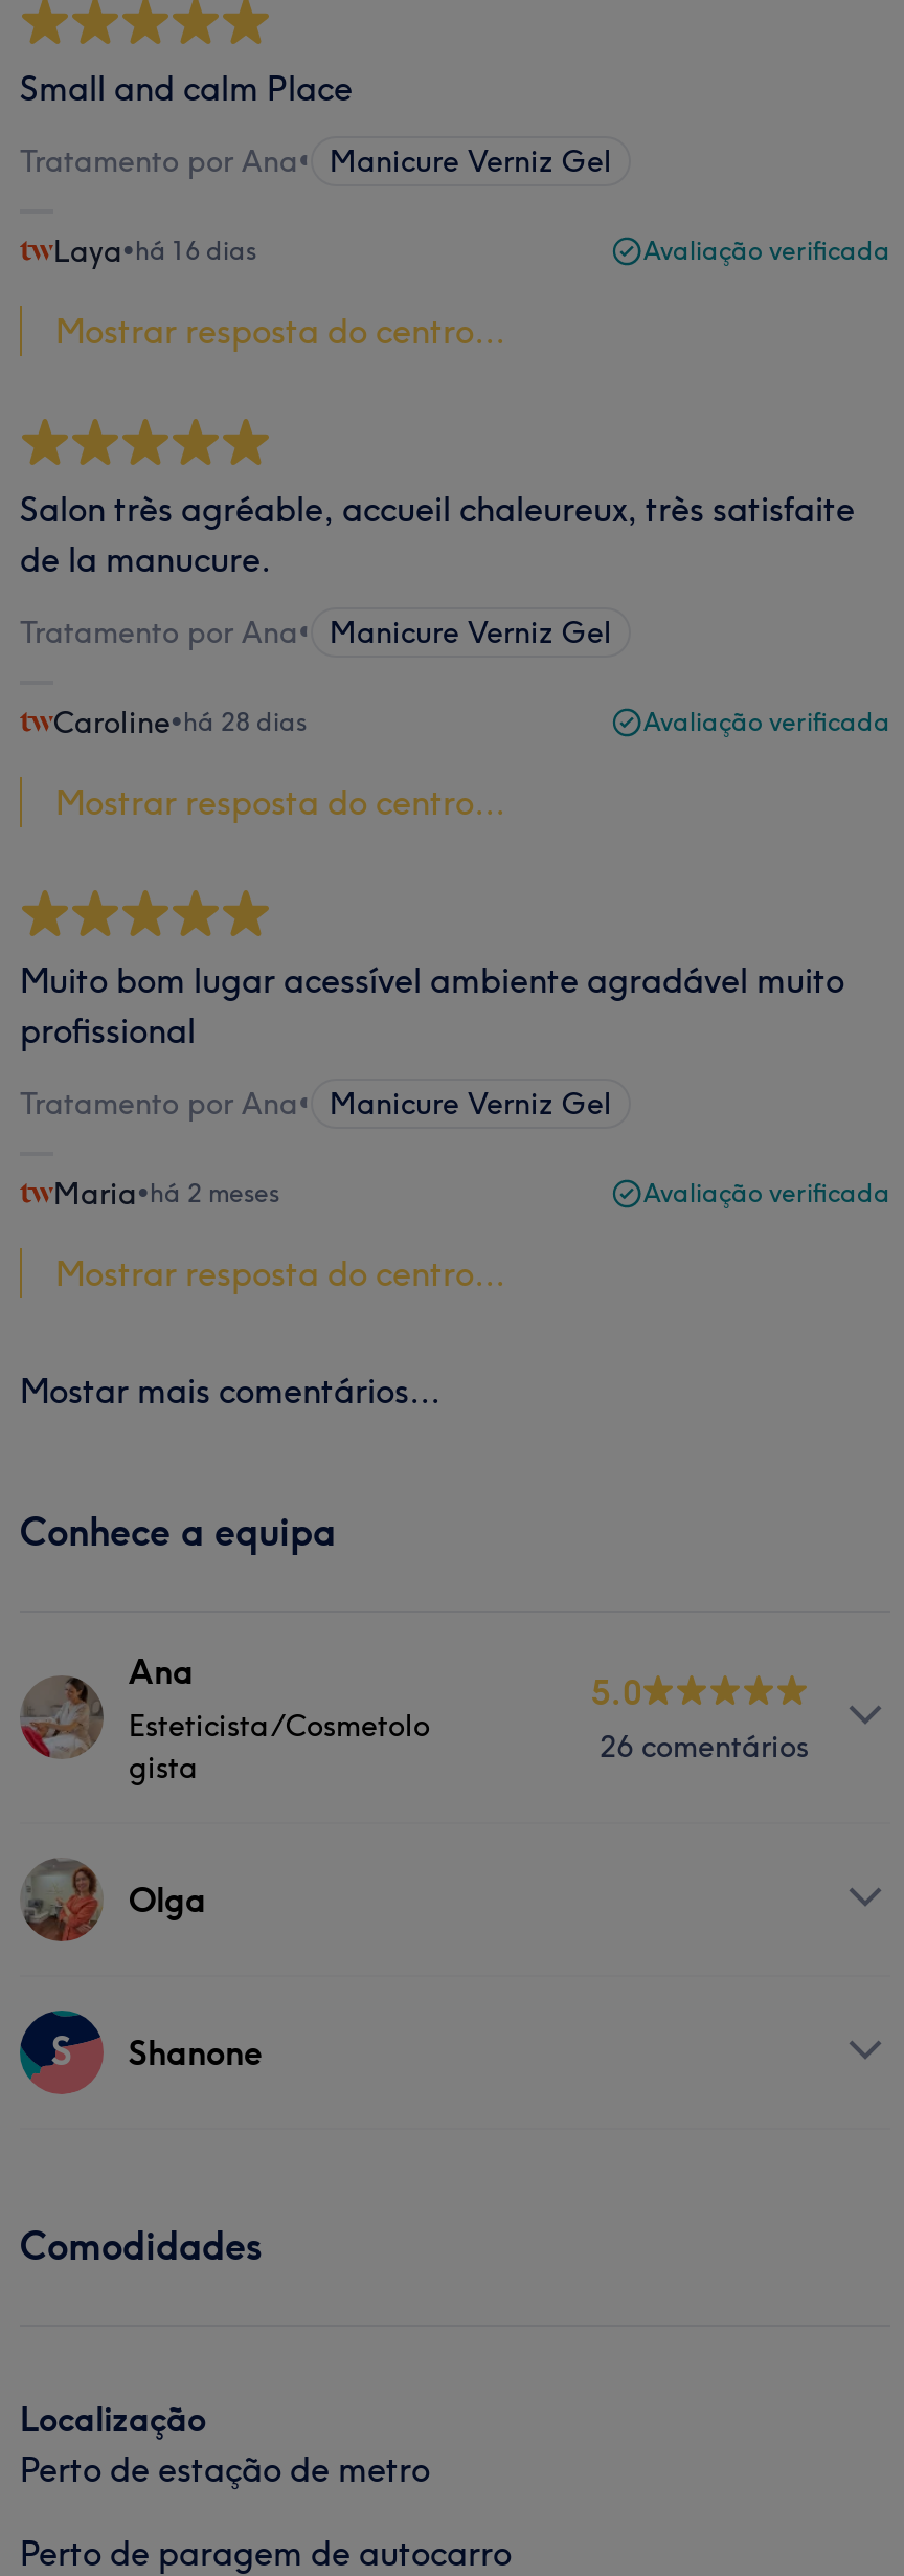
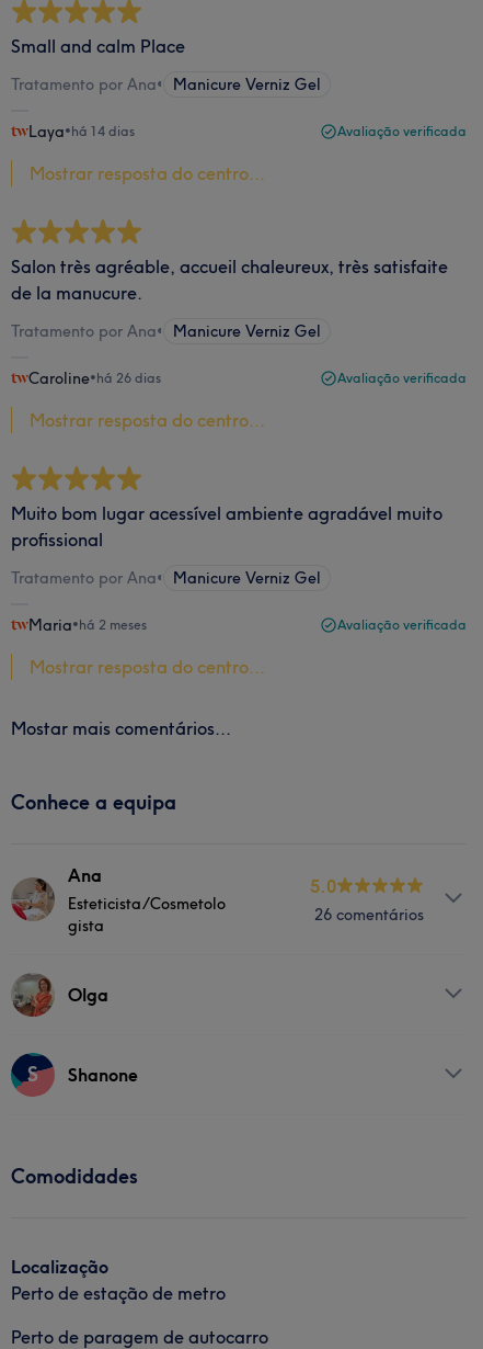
[53,232,256,270] Laya•há 16 dias -> [28,122,135,141] Laya•há 14 dias
[53,704,307,741] Caroline•há 28 dias -> [28,369,161,388] Caroline•há 26 dias

